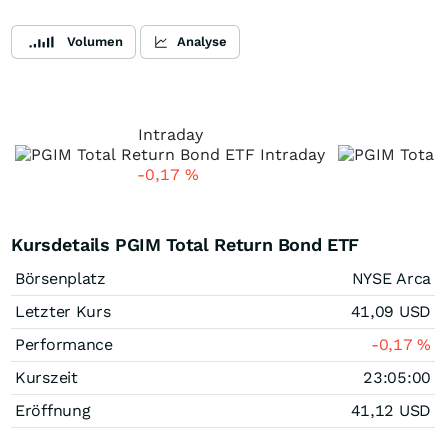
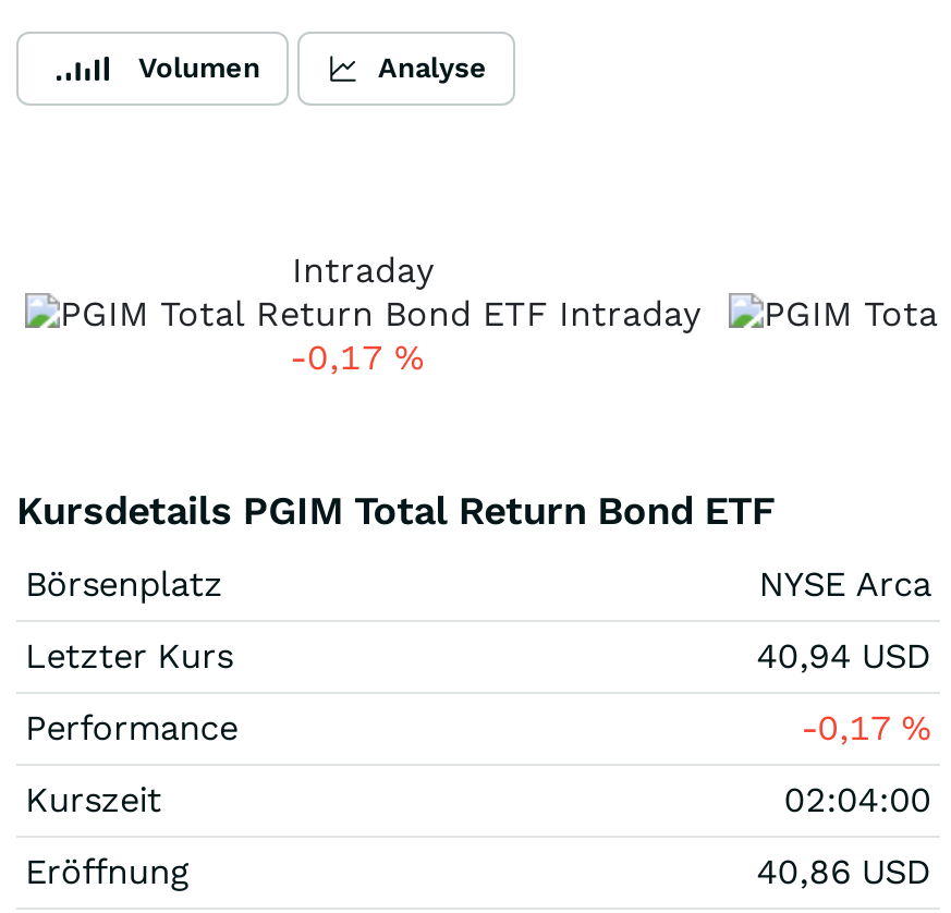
[351,302,431,321] 41,09 USD -> [756,635,931,677] 40,94 USD
[363,368,431,387] 23:05:00 -> [784,779,931,820] 02:04:00
[351,401,431,420] 41,12 USD -> [756,851,931,892] 40,86 USD

